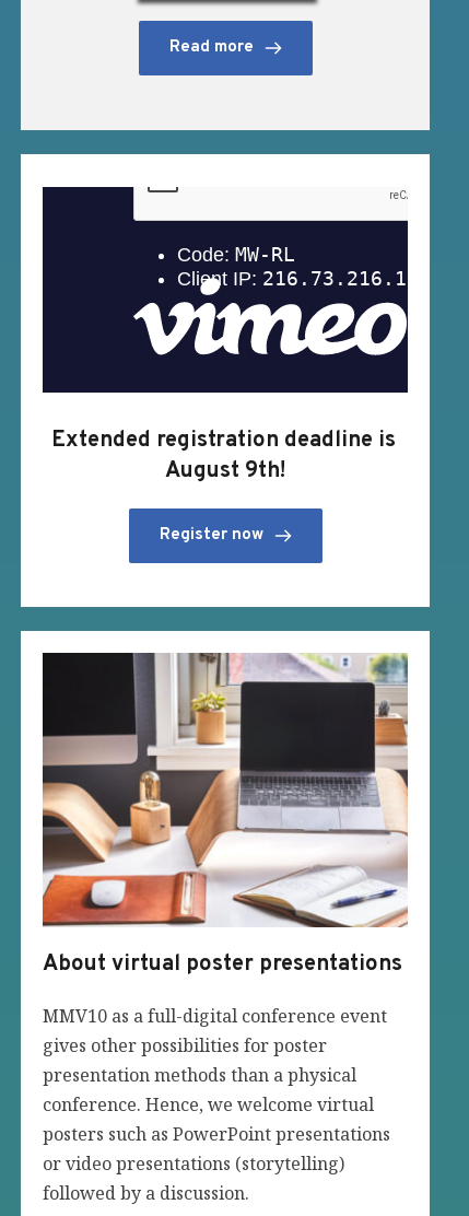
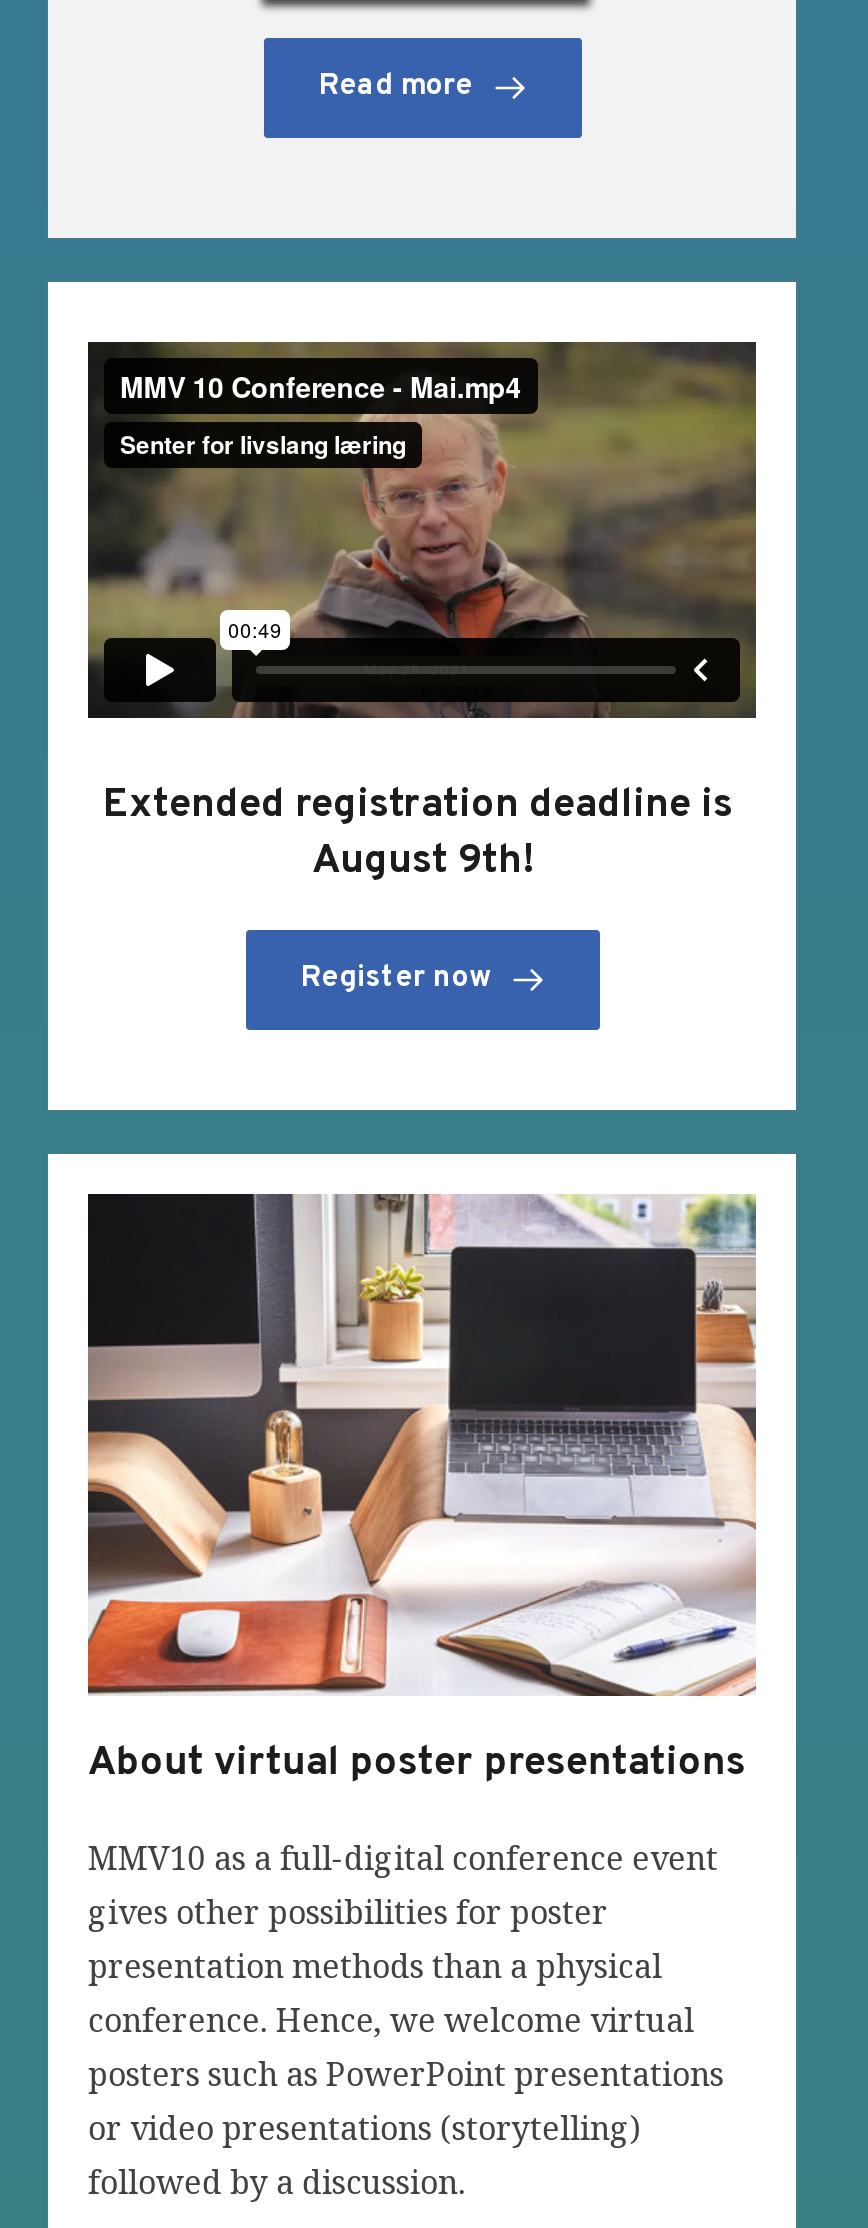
[42,187,409,394] [image] -> [86,340,758,720] [image]

